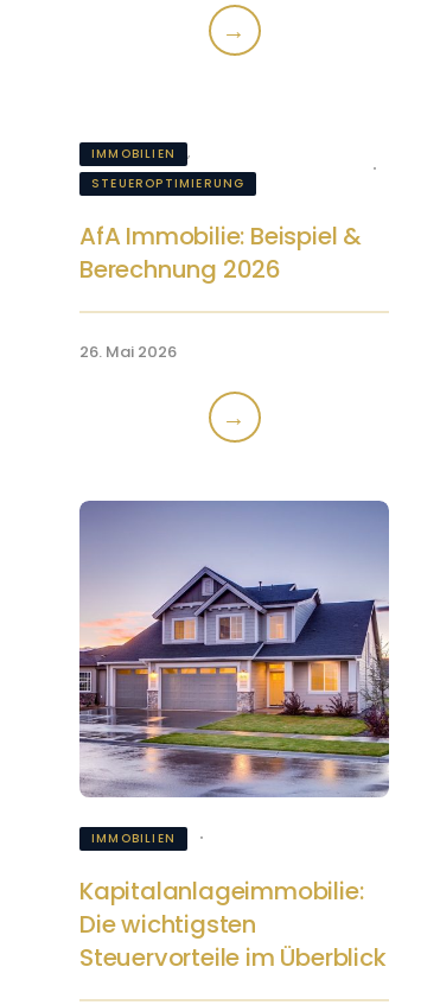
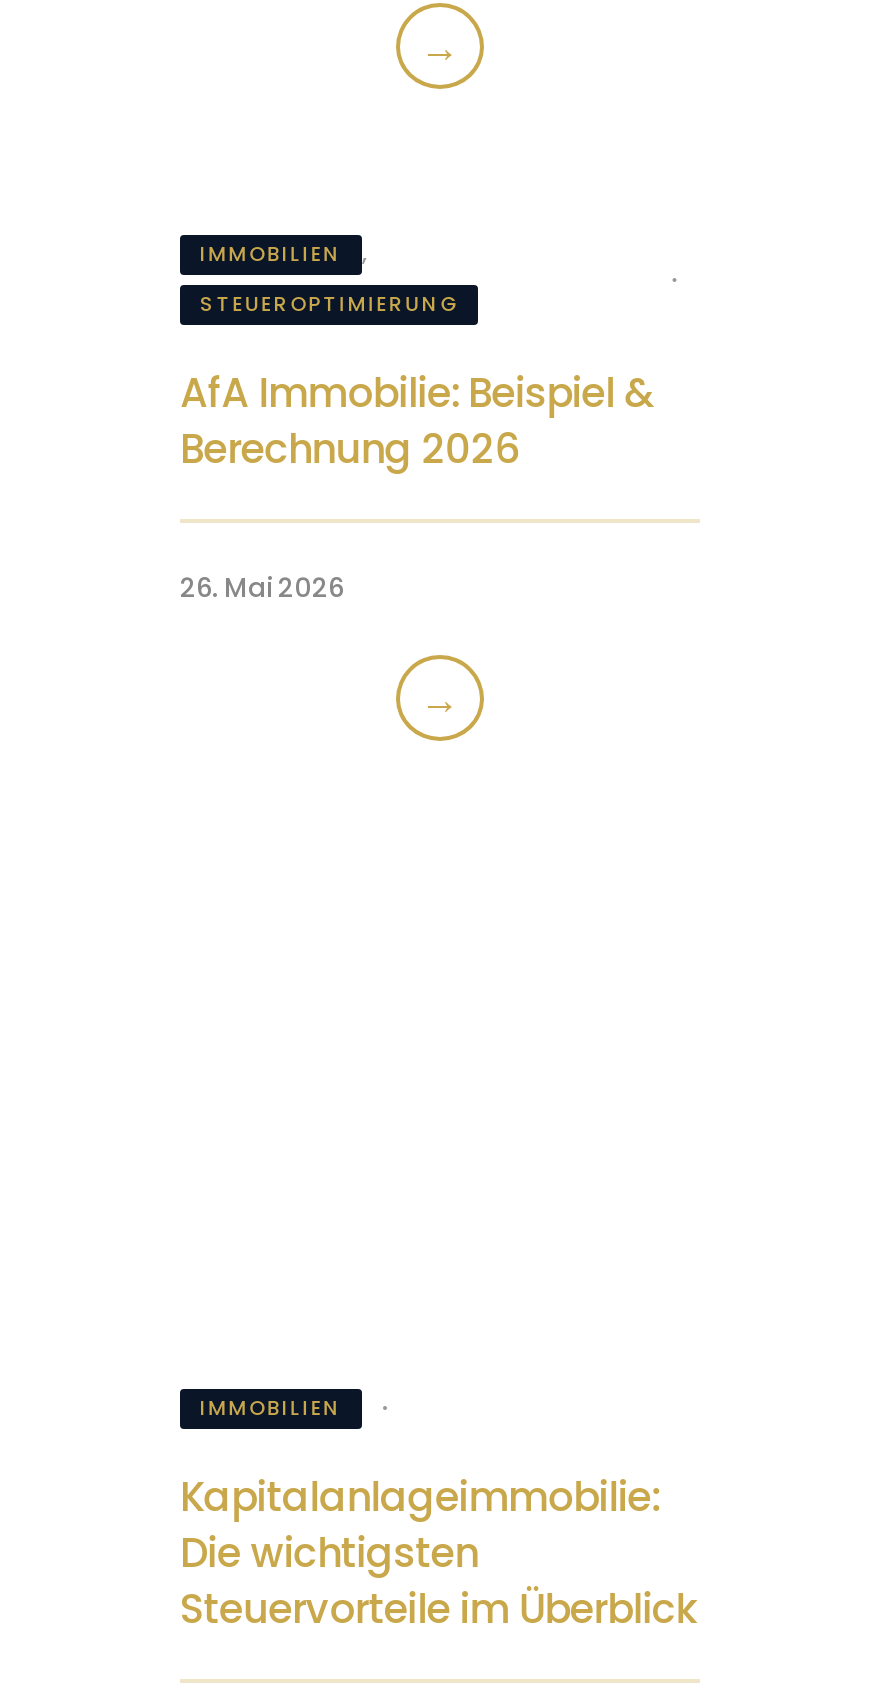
[78,500,390,799] [image] -> none

